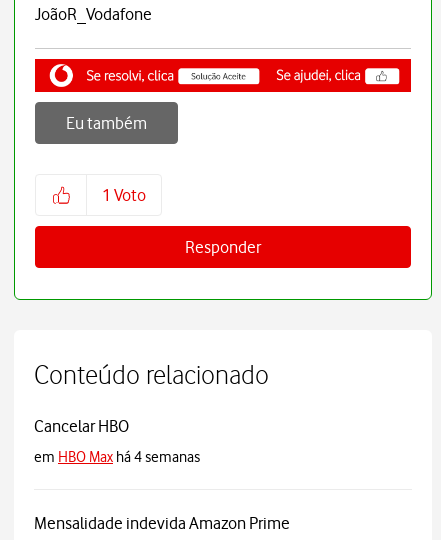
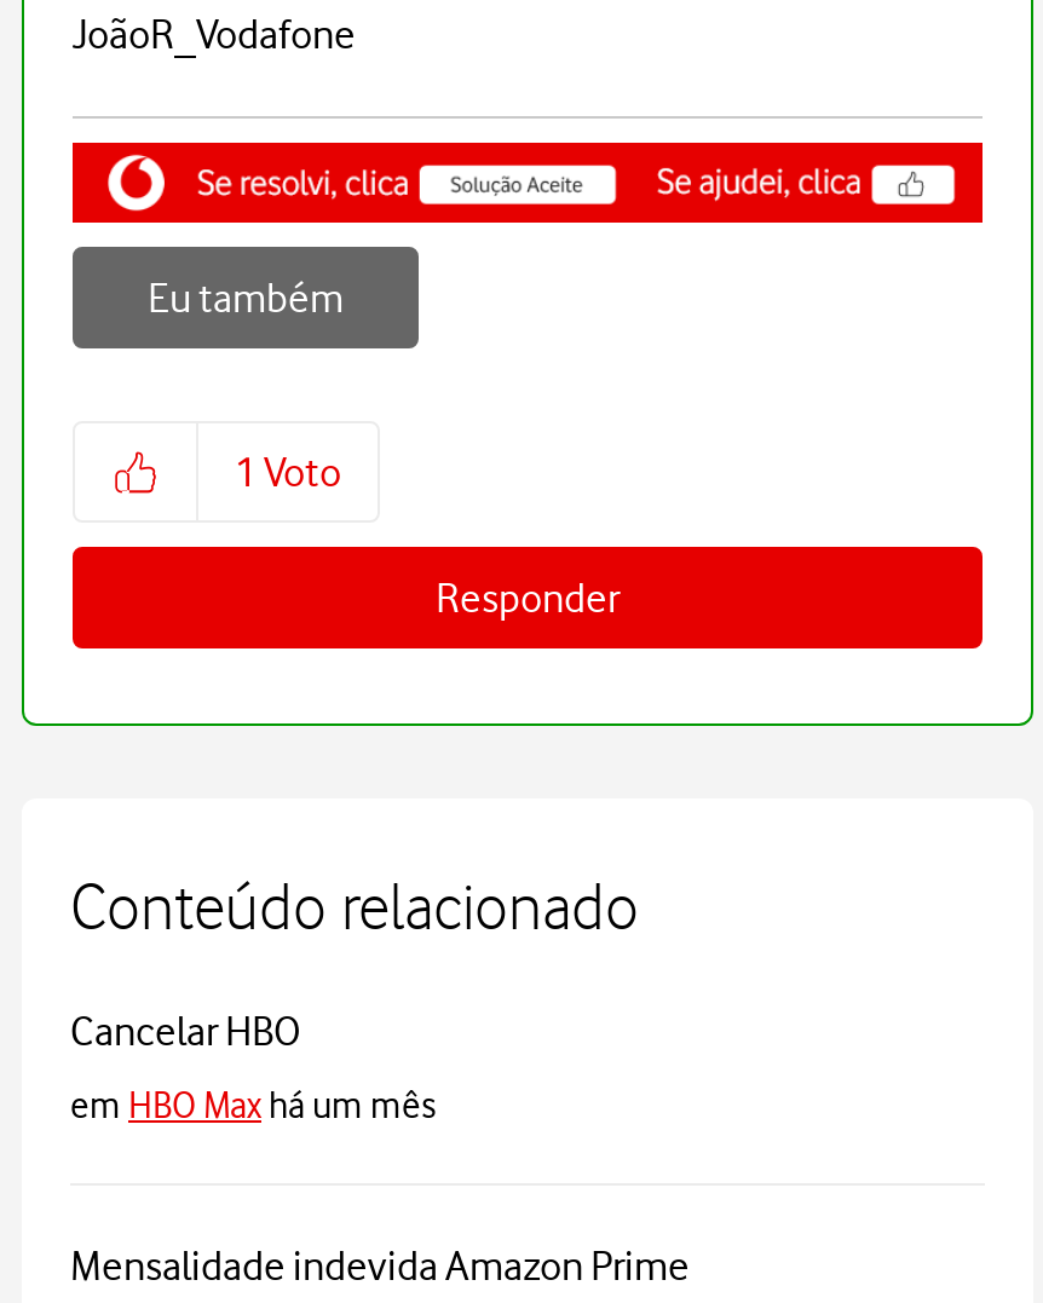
[34,448,200,466] em HBO Max há 4 semanas -> [70,1085,436,1128] em HBO Max há um mês

